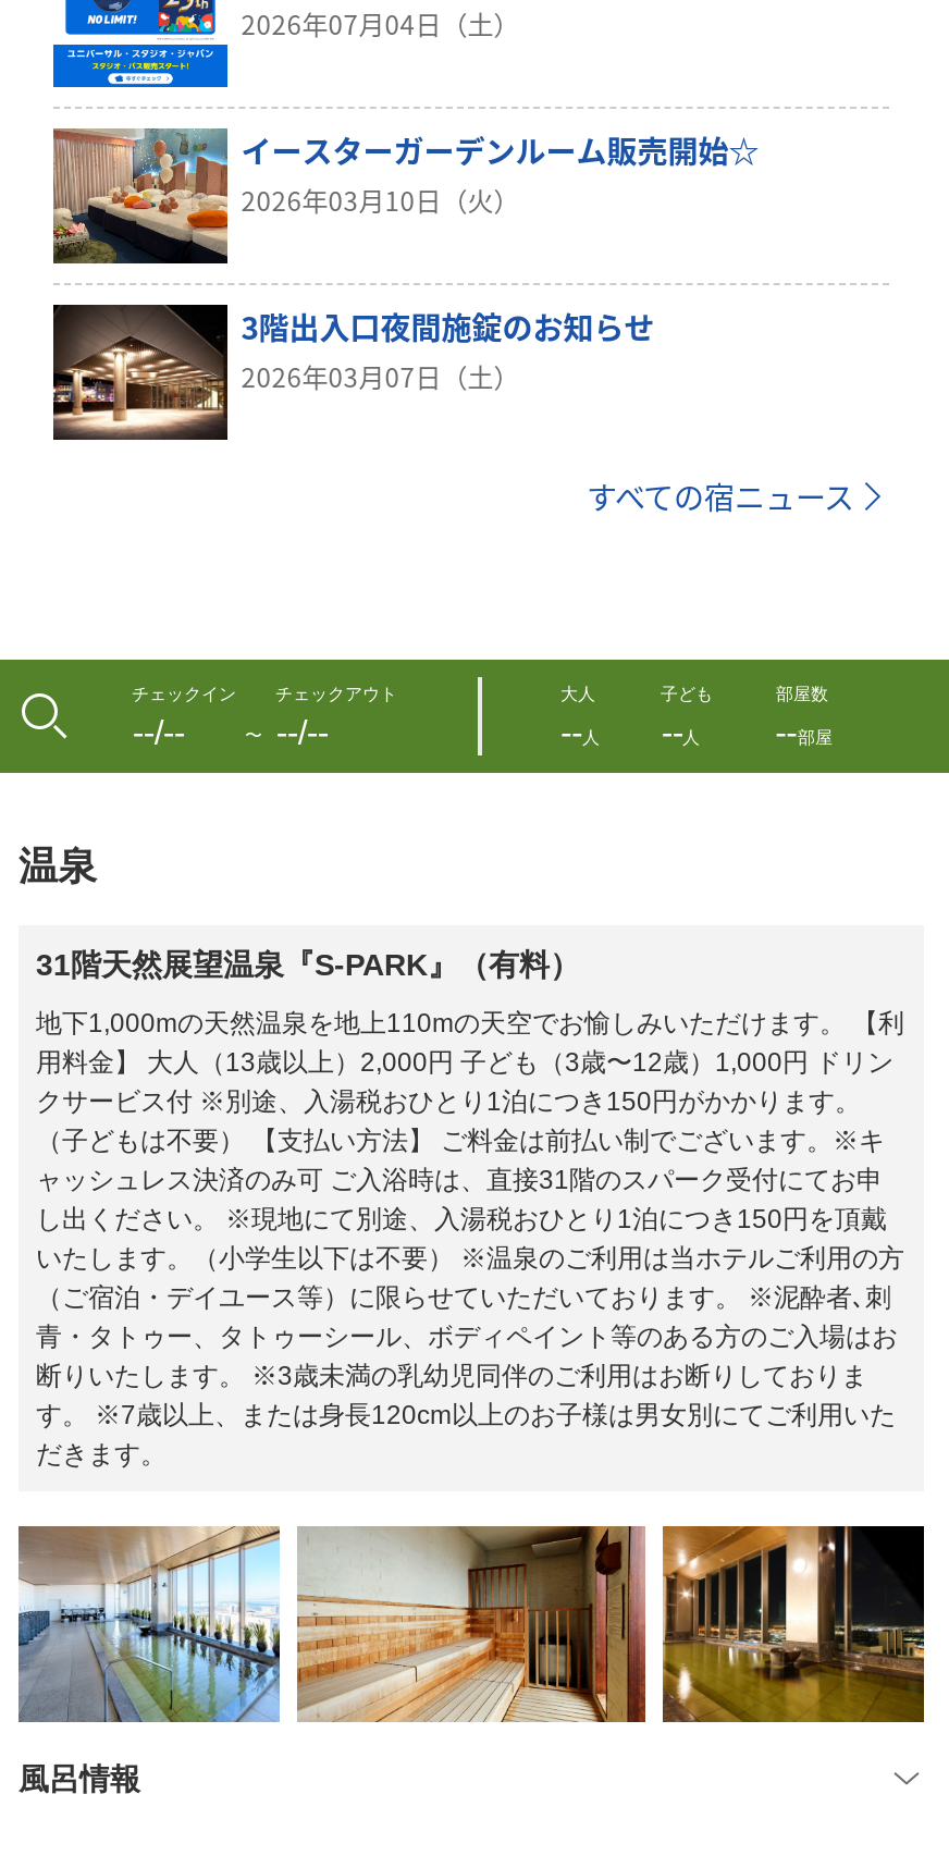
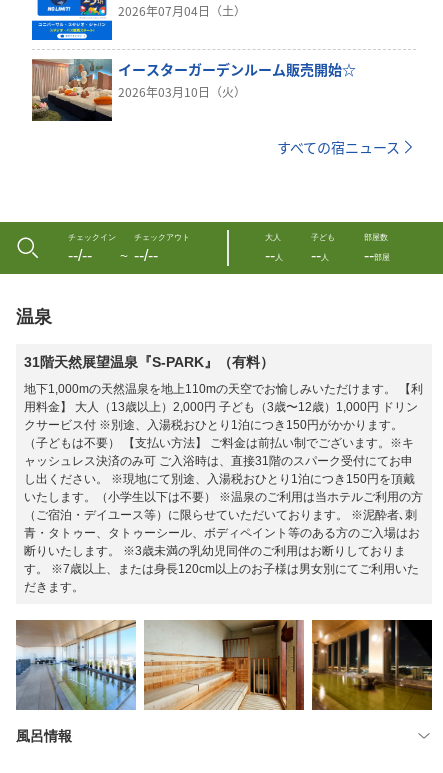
[51,303,655,440] [image] | 3階出入口夜間施錠のお知らせ | 2026年03月07日（土） -> none

